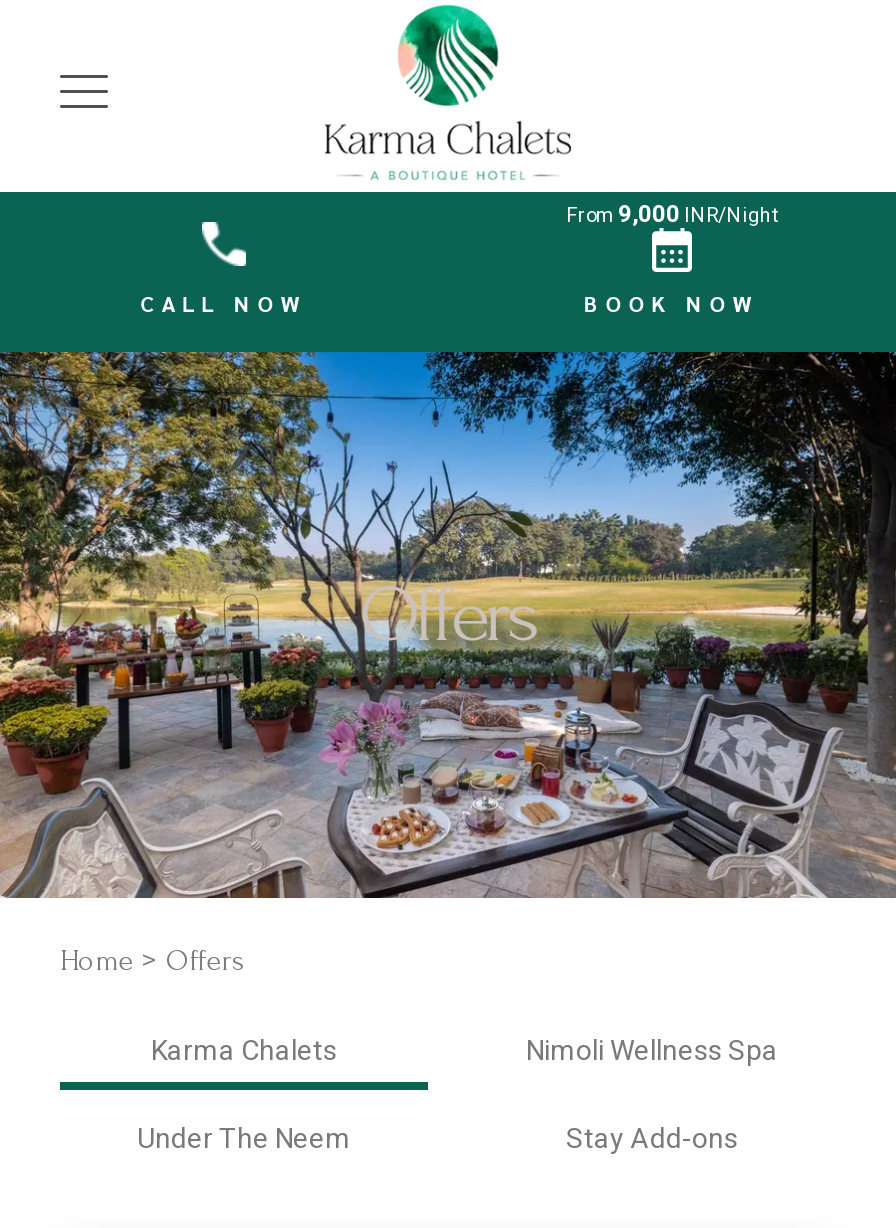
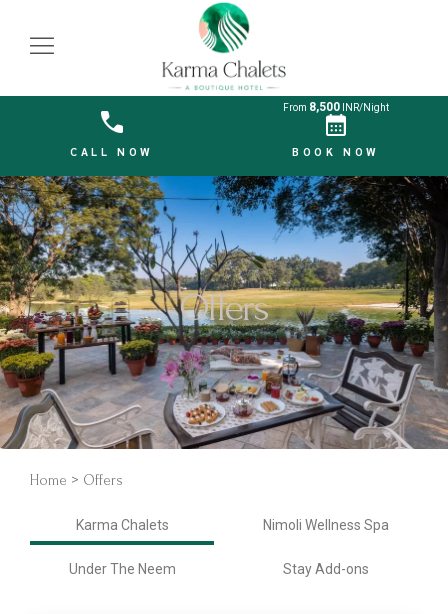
[566,200,778,228] From 9,000 INR/Night -> [283,100,389,114] From 8,500 INR/Night

